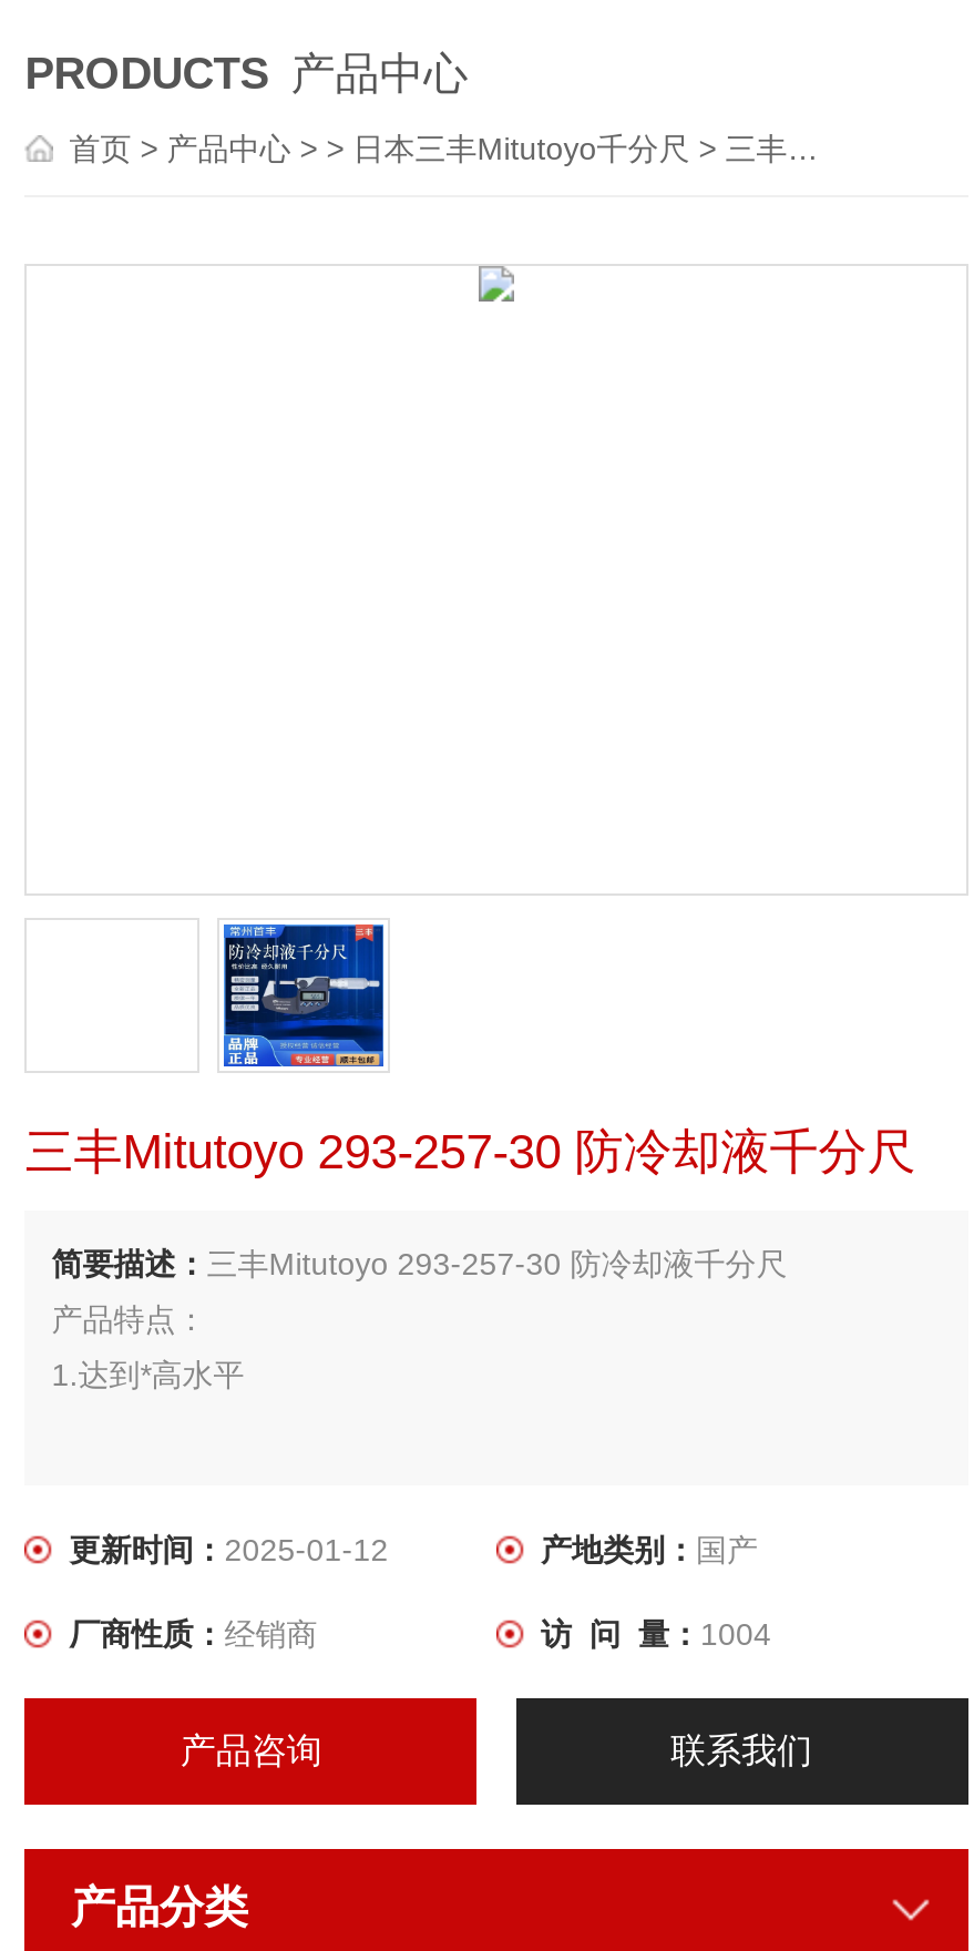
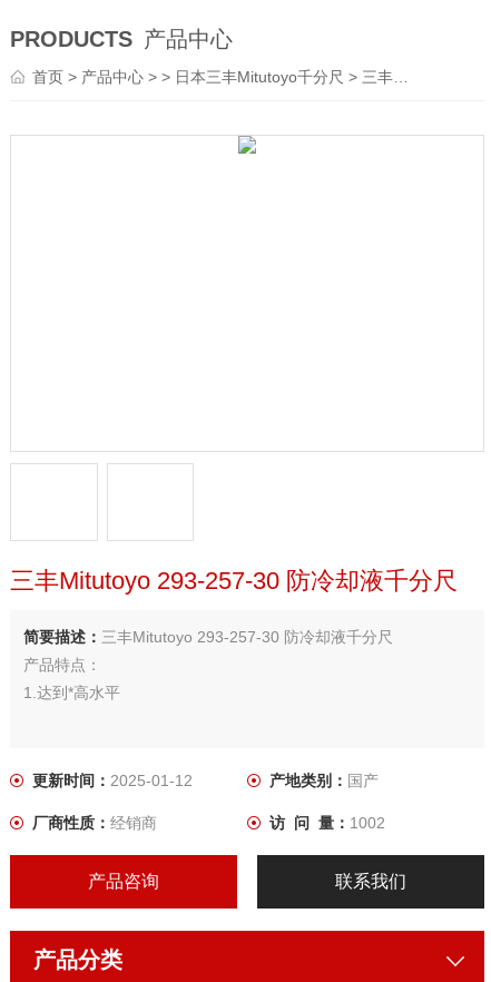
[222,922,386,1069] [image] -> none
[541,1617,771,1652] 访 问 量：1004 -> [269,814,385,832] 访 问 量：1002

